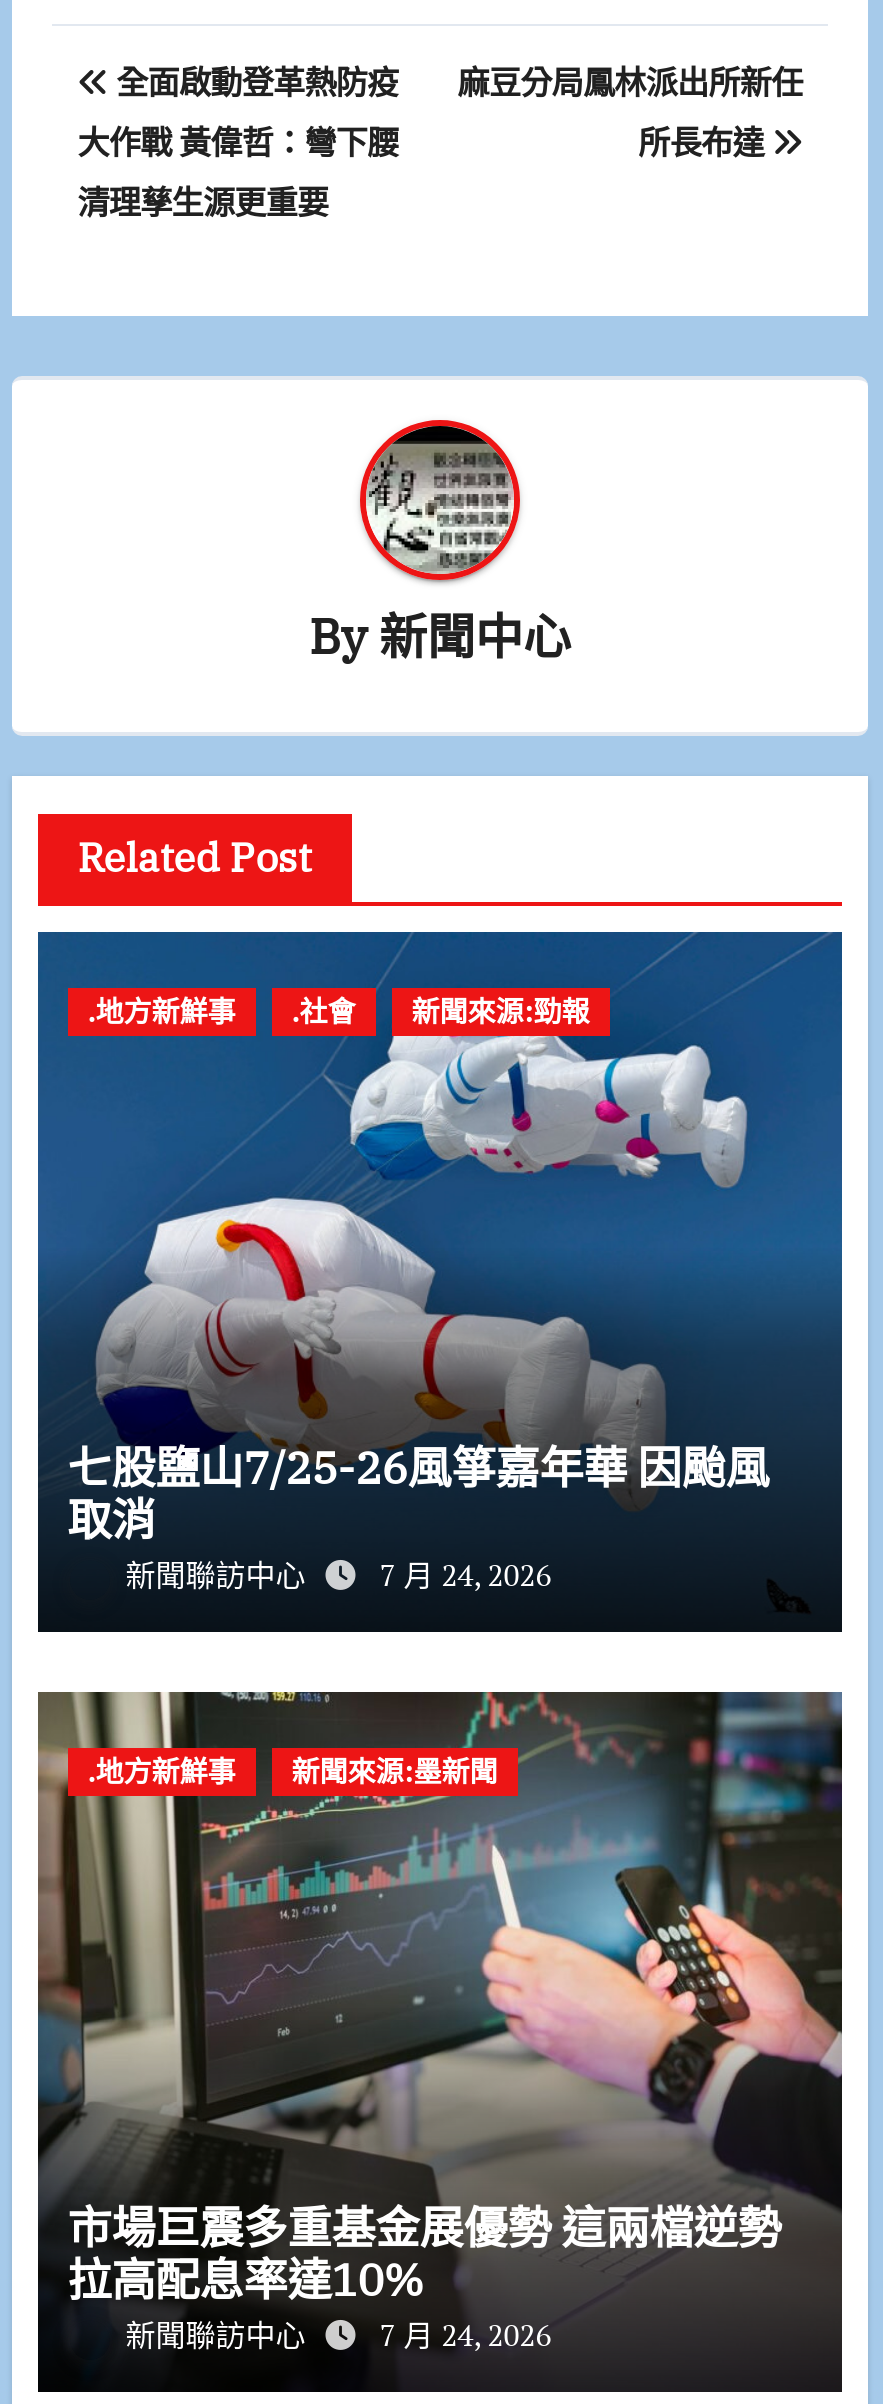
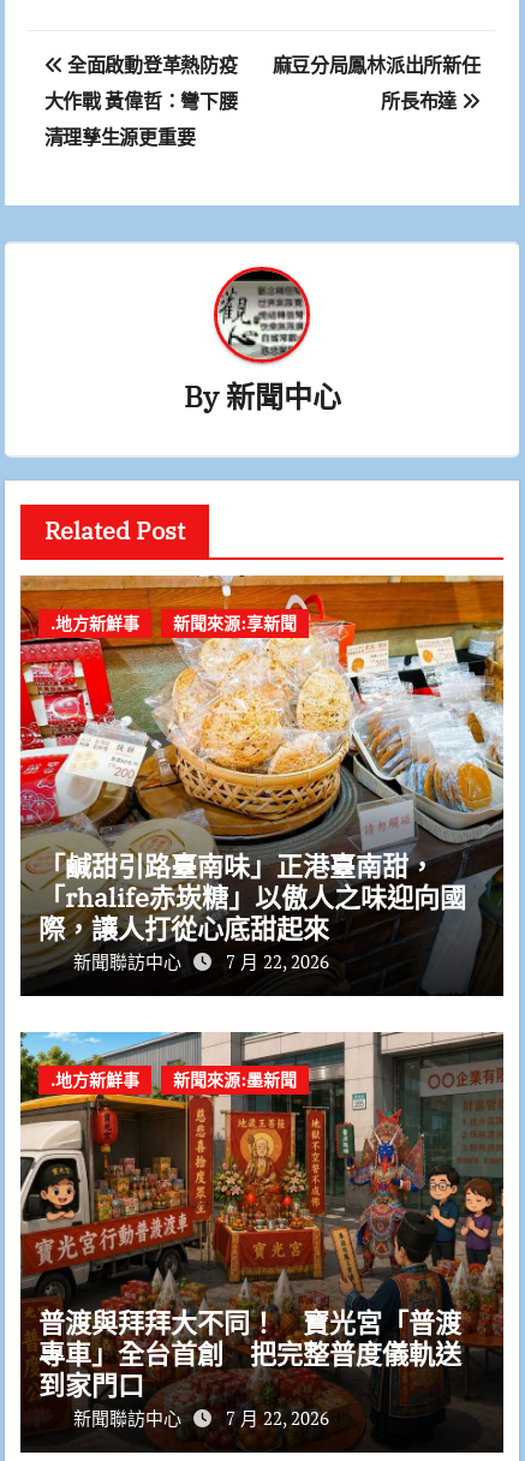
[36,929,844,1611] [image] | .社會 | 新聞來源:勁報 -> [19,574,505,980] [image] | 新聞來源:享新聞
[68,1439,770,1549] 七股鹽山7/25-26風箏嘉年華 因颱風 | 取消 -> [38,848,466,945] 「鹹甜引路臺南味」正港臺南甜， | 「rhalife赤崁糖」以傲人之味迎向國 | 際，讓人打從心底甜起來
[126,1555,552,1595] 新聞聯訪中心 7 月 24, 2026 -> [73,949,329,973] 新聞聯訪中心 7 月 22, 2026
[36,1689,844,2395] [image] | 市場巨震多重基金展優勢 這兩檔逆勢 | 拉高配息率達10% -> [19,1031,505,1454] [image] | 普渡與拜拜大不同！ 寶光宮「普渡 | 專車」全台首創 把完整普度儀軌送 | 到家門口
[126,2315,552,2355] 新聞聯訪中心 7 月 24, 2026 -> [73,1405,329,1430] 新聞聯訪中心 7 月 22, 2026

